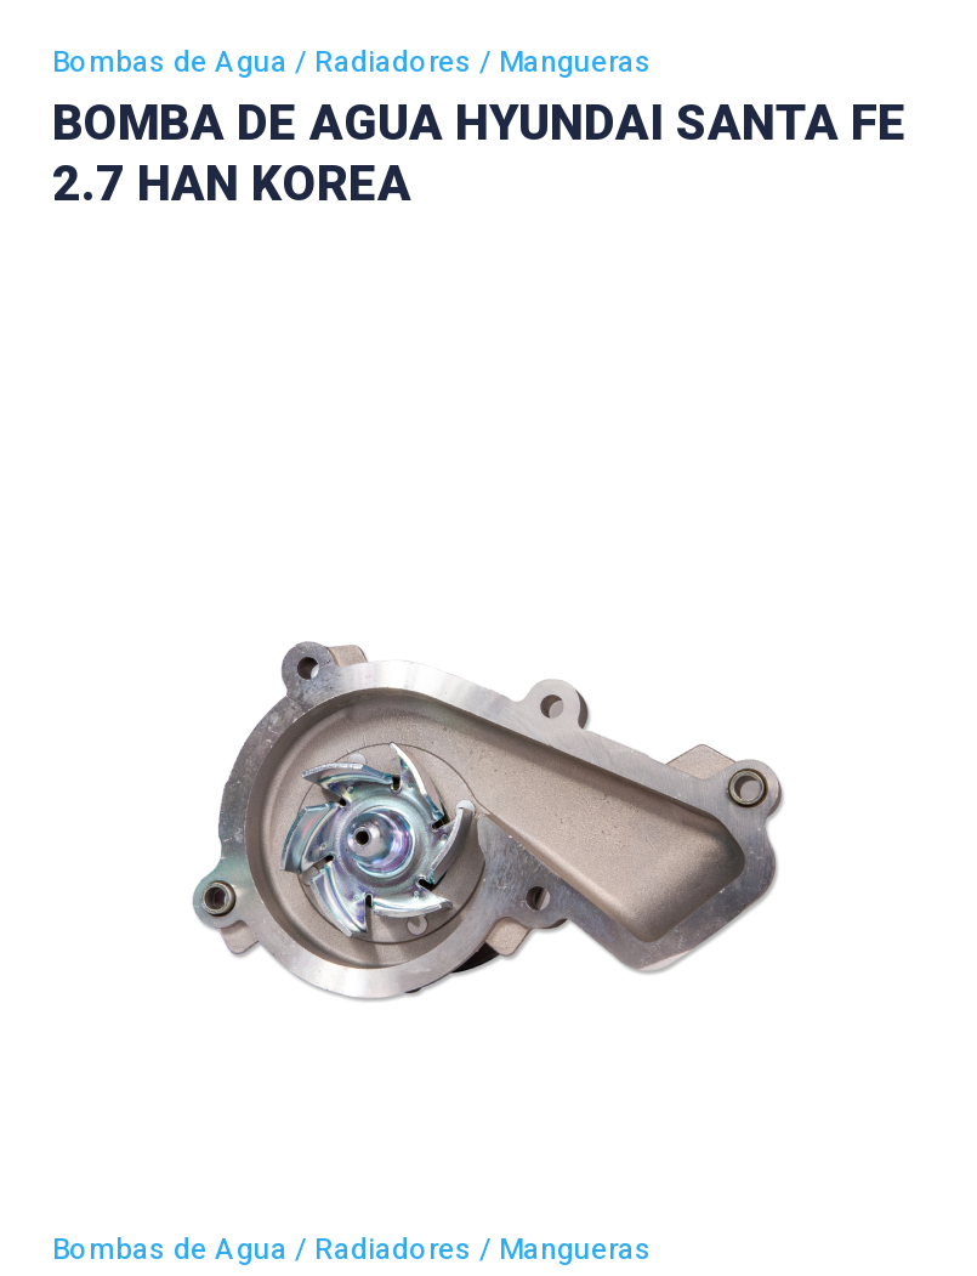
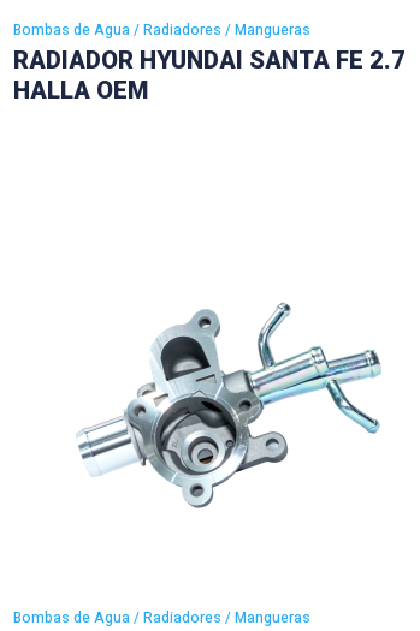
[52,93,907,212] BOMBA DE AGUA HYUNDAI SANTA FE | 2.7 HAN KOREA -> [13,46,406,105] RADIADOR HYUNDAI SANTA FE 2.7 | HALLA OEM
[181,613,793,1028] [image] -> [76,302,381,510] [image]

